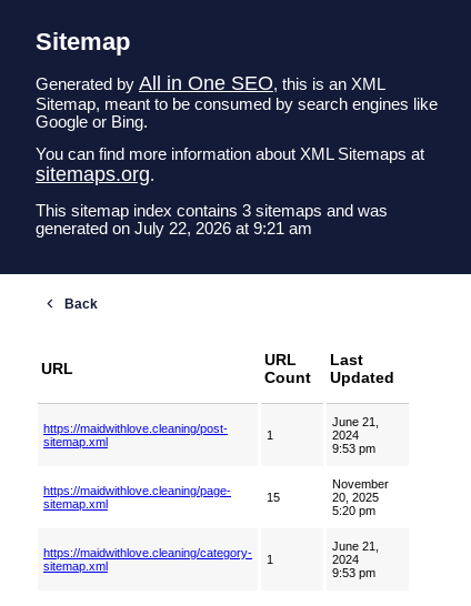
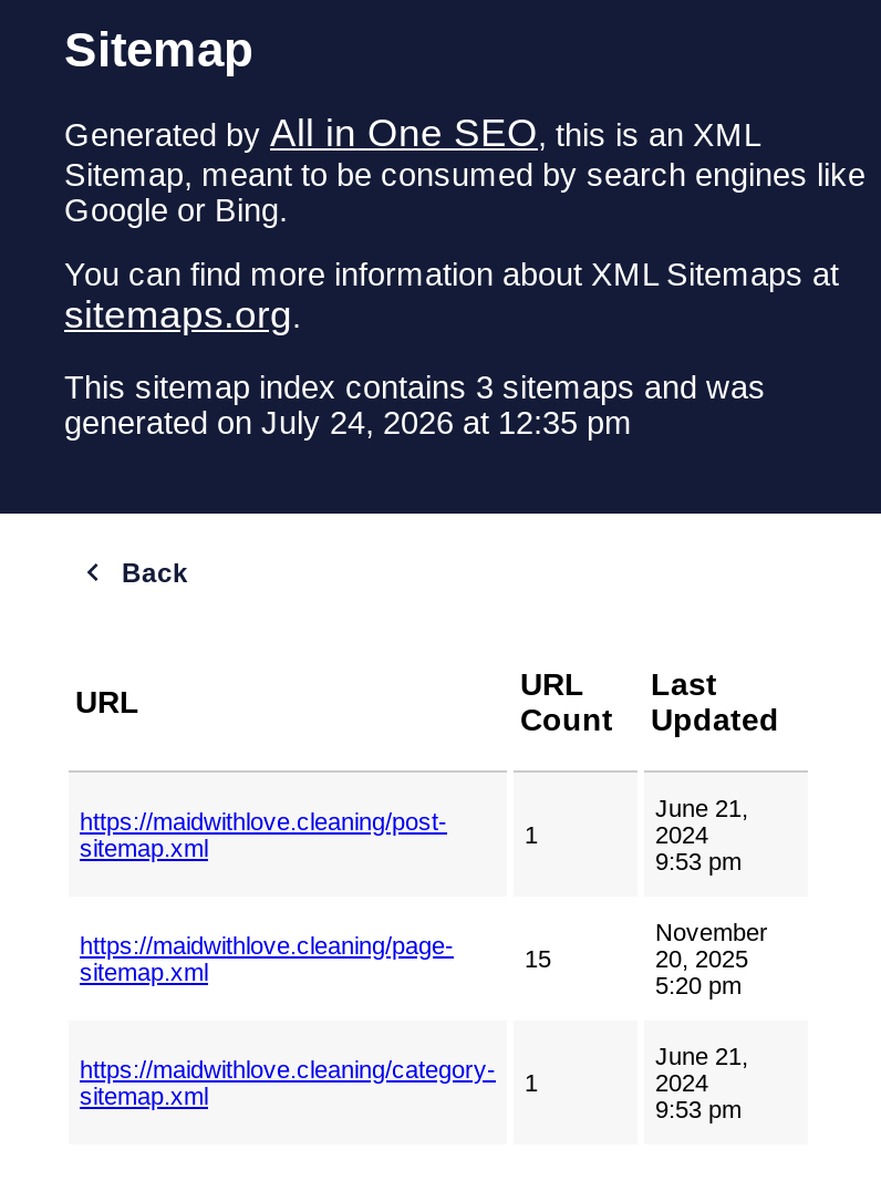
[36,219,312,237] generated on July 22, 2026 at 9:21 am -> [64,404,633,440] generated on July 24, 2026 at 12:35 pm

